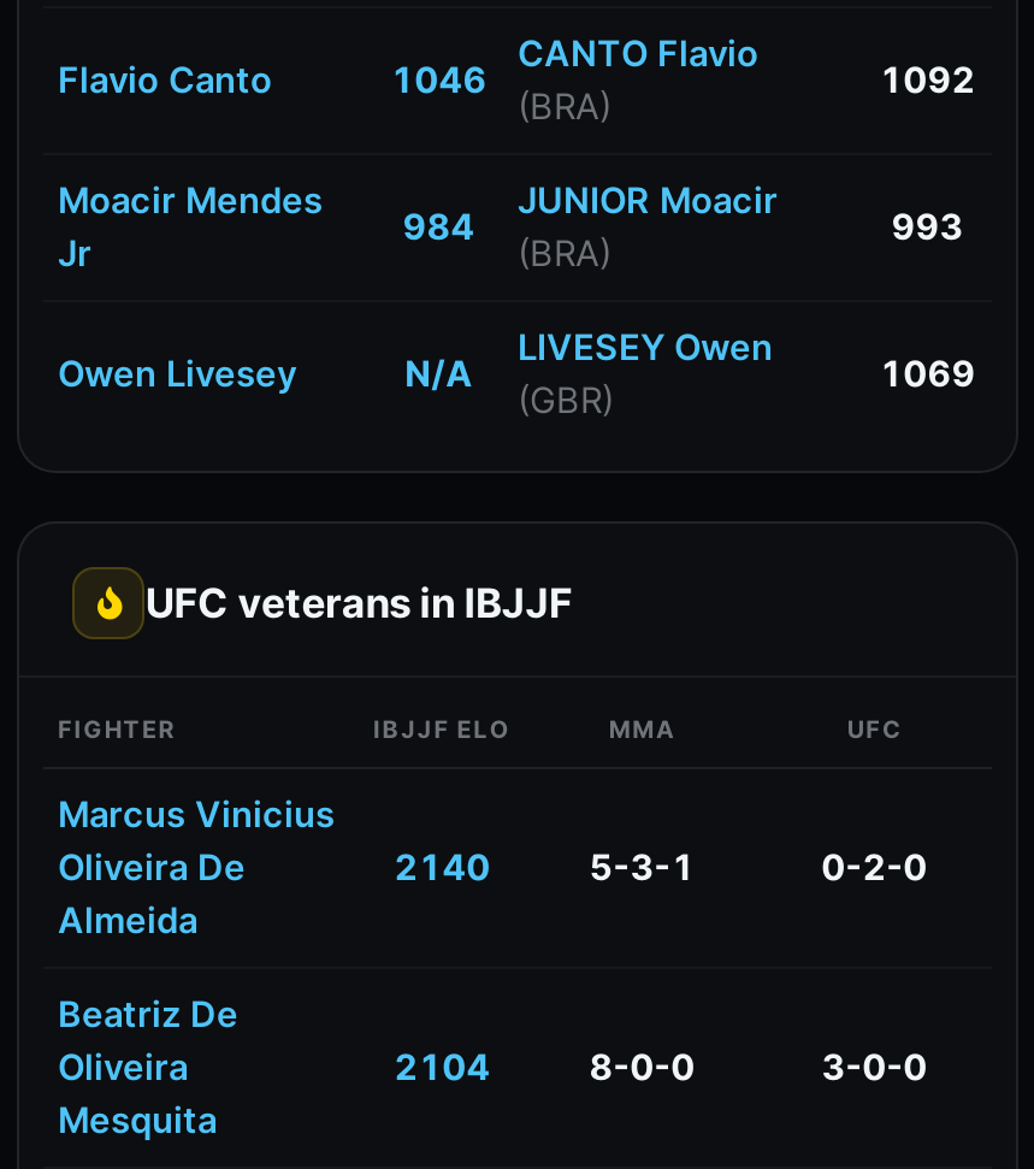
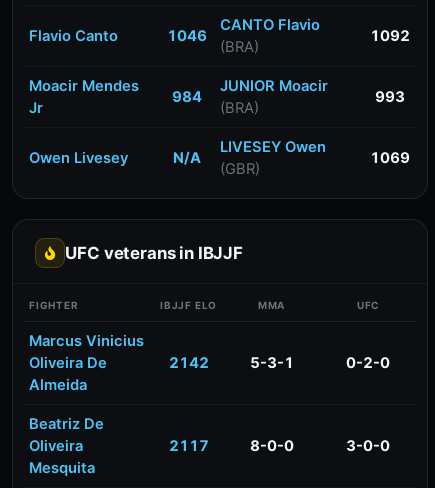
[394,847,490,890] 2140 -> [169,354,209,372] 2142
[394,1046,490,1090] 2104 -> [169,437,209,455] 2117

